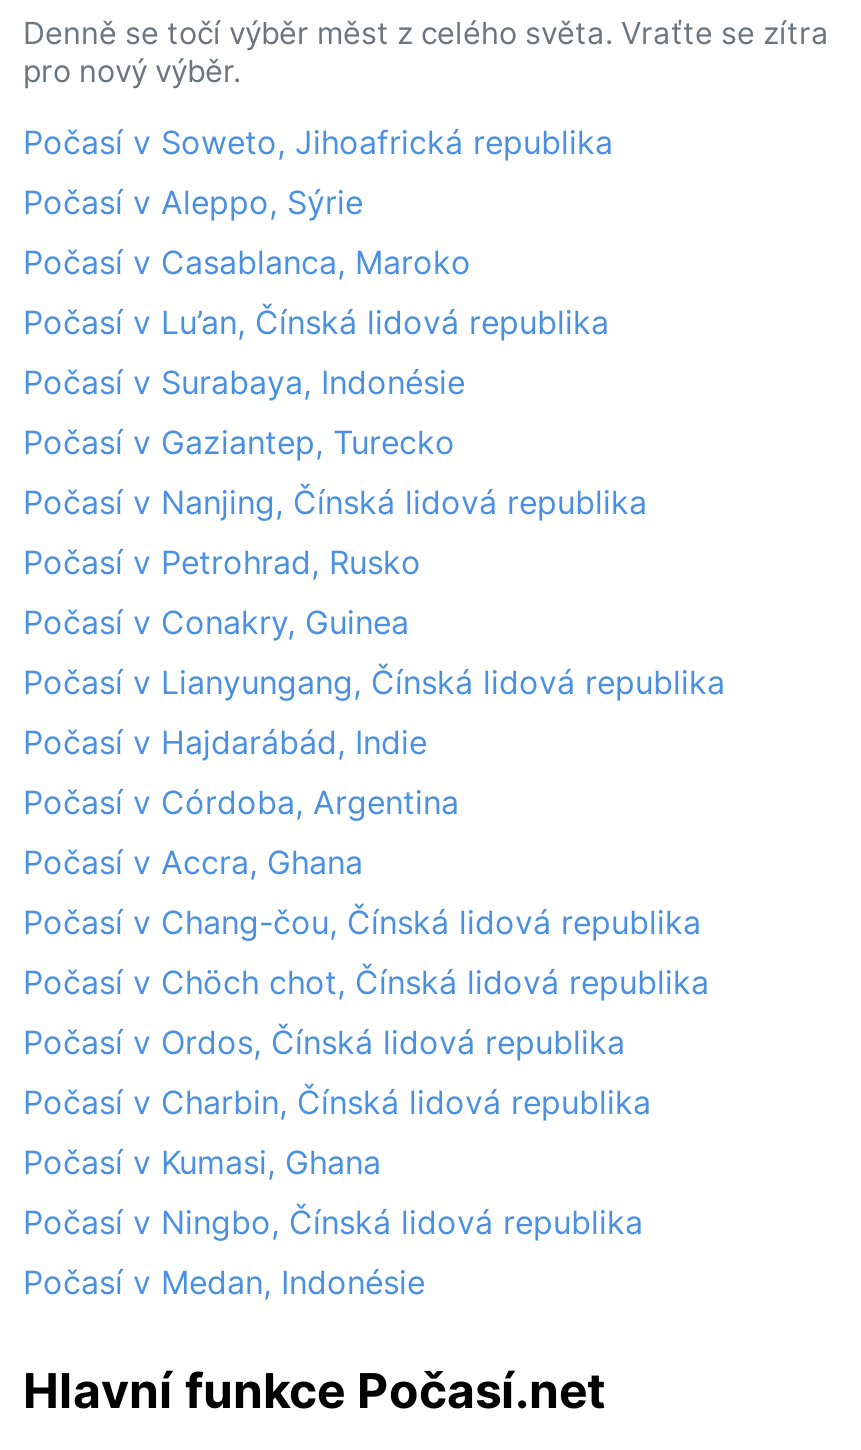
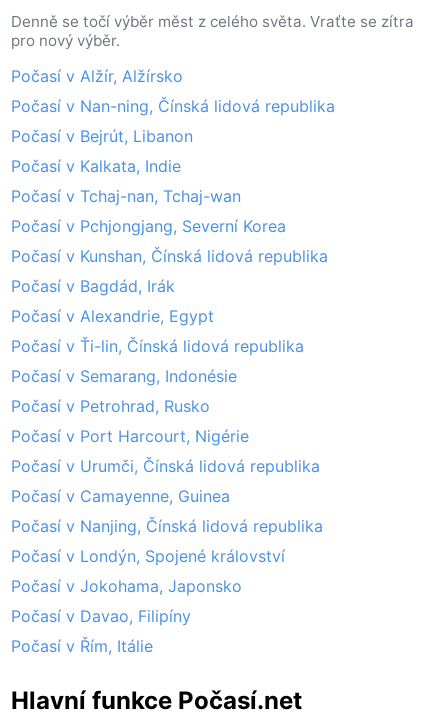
[23,123,613,463] Počasí v Soweto, Jihoafrická republika | Počasí v Aleppo, Sýrie | Počasí v Casablanca, Maroko | Počasí v Lu’an, Čínská lidová republika | Počasí v Surabaya, Indonésie | Počasí v Gaziantep, Turecko -> [11,66,335,386] Počasí v Alžír, Alžírsko | Počasí v Nan-ning, Čínská lidová republika | Počasí v Bejrút, Libanon | Počasí v Kalkata, Indie | Počasí v Tchaj-nan, Tchaj-wan | Počasí v Pchjongjang, Severní Korea | Počasí v Kunshan, Čínská lidová republika | Počasí v Bagdád, Irák | Počasí v Alexandrie, Egypt | Počasí v Ťi-lin, Čínská lidová republika | Počasí v Semarang, Indonésie
moved [23,483,647,523] -> [11,516,323,536]: Počasí v Nanjing, Čínská lidová republika
moved [23,543,421,583] -> [11,396,210,416]: Počasí v Petrohrad, Rusko
[23,603,725,1303] Počasí v Conakry, Guinea | Počasí v Lianyungang, Čínská lidová republika | Počasí v Hajdarábád, Indie | Počasí v Córdoba, Argentina | Počasí v Accra, Ghana | Počasí v Chang-čou, Čínská lidová republika | Počasí v Chöch chot, Čínská lidová republika | Počasí v Ordos, Čínská lidová republika | Počasí v Charbin, Čínská lidová republika | Počasí v Kumasi, Ghana | Počasí v Ningbo, Čínská lidová republika | Počasí v Medan, Indonésie -> [11,426,320,656] Počasí v Port Harcourt, Nigérie | Počasí v Urumči, Čínská lidová republika | Počasí v Camayenne, Guinea | Počasí v Londýn, Spojené království | Počasí v Jokohama, Japonsko | Počasí v Davao, Filipíny | Počasí v Řím, Itálie

